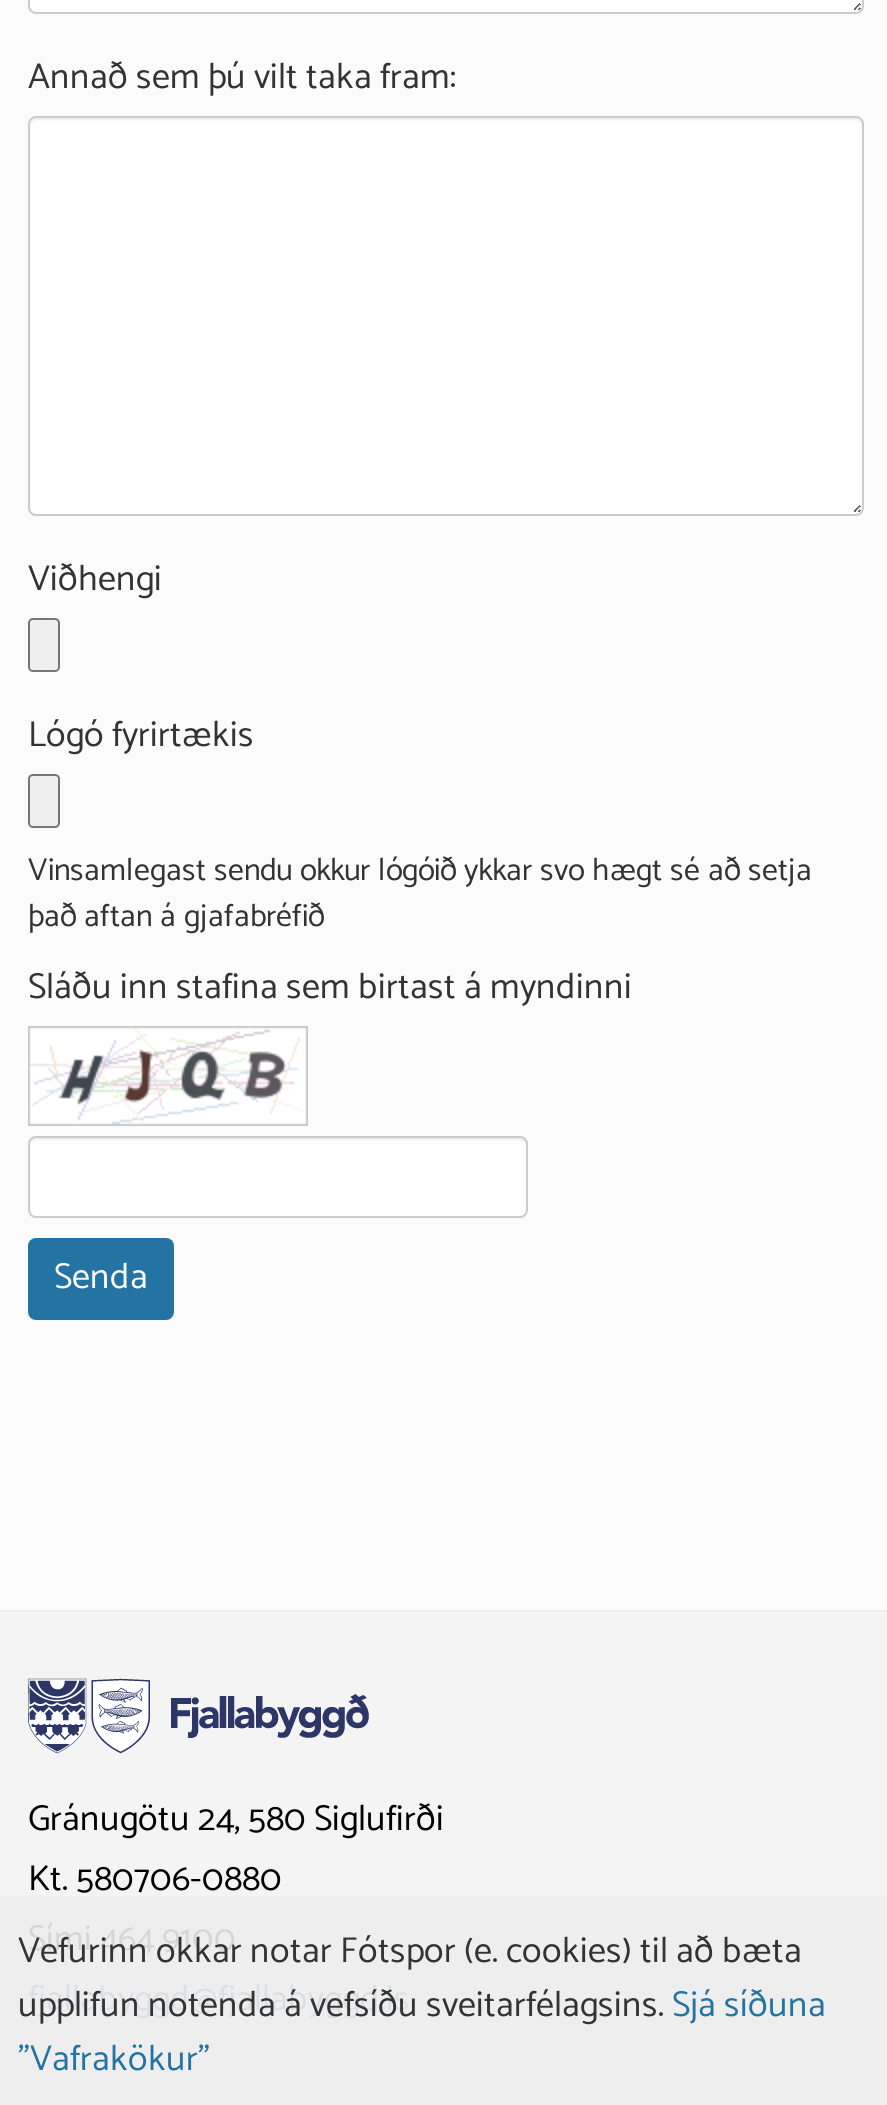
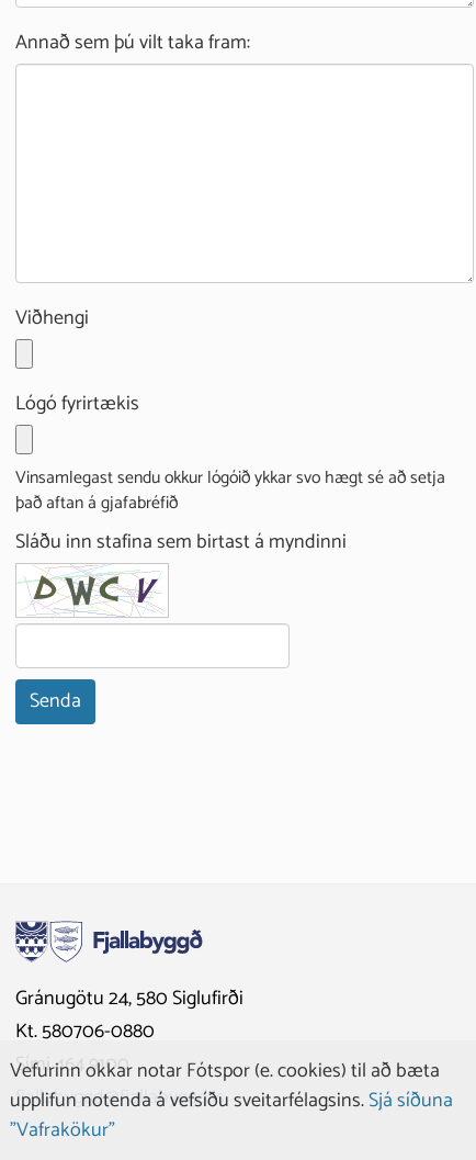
[46,1032,288,1116] [image] -> [19,566,159,615] [image]

